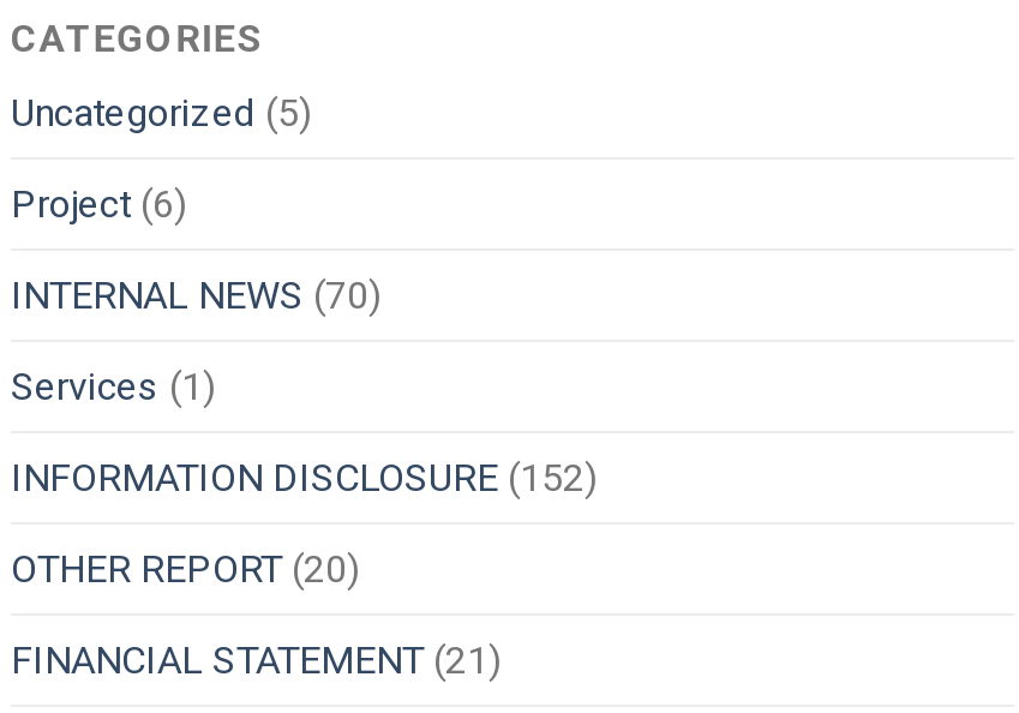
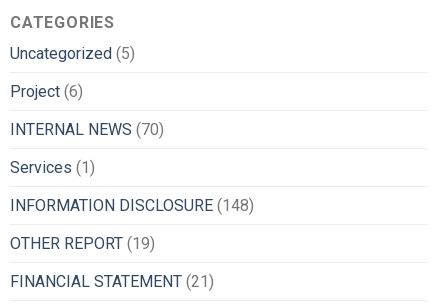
[11,456,597,502] INFORMATION DISCLOSURE (152) -> [10,196,254,215] INFORMATION DISCLOSURE (148)
[11,547,359,593] OTHER REPORT (20) -> [10,234,155,253] OTHER REPORT (19)

